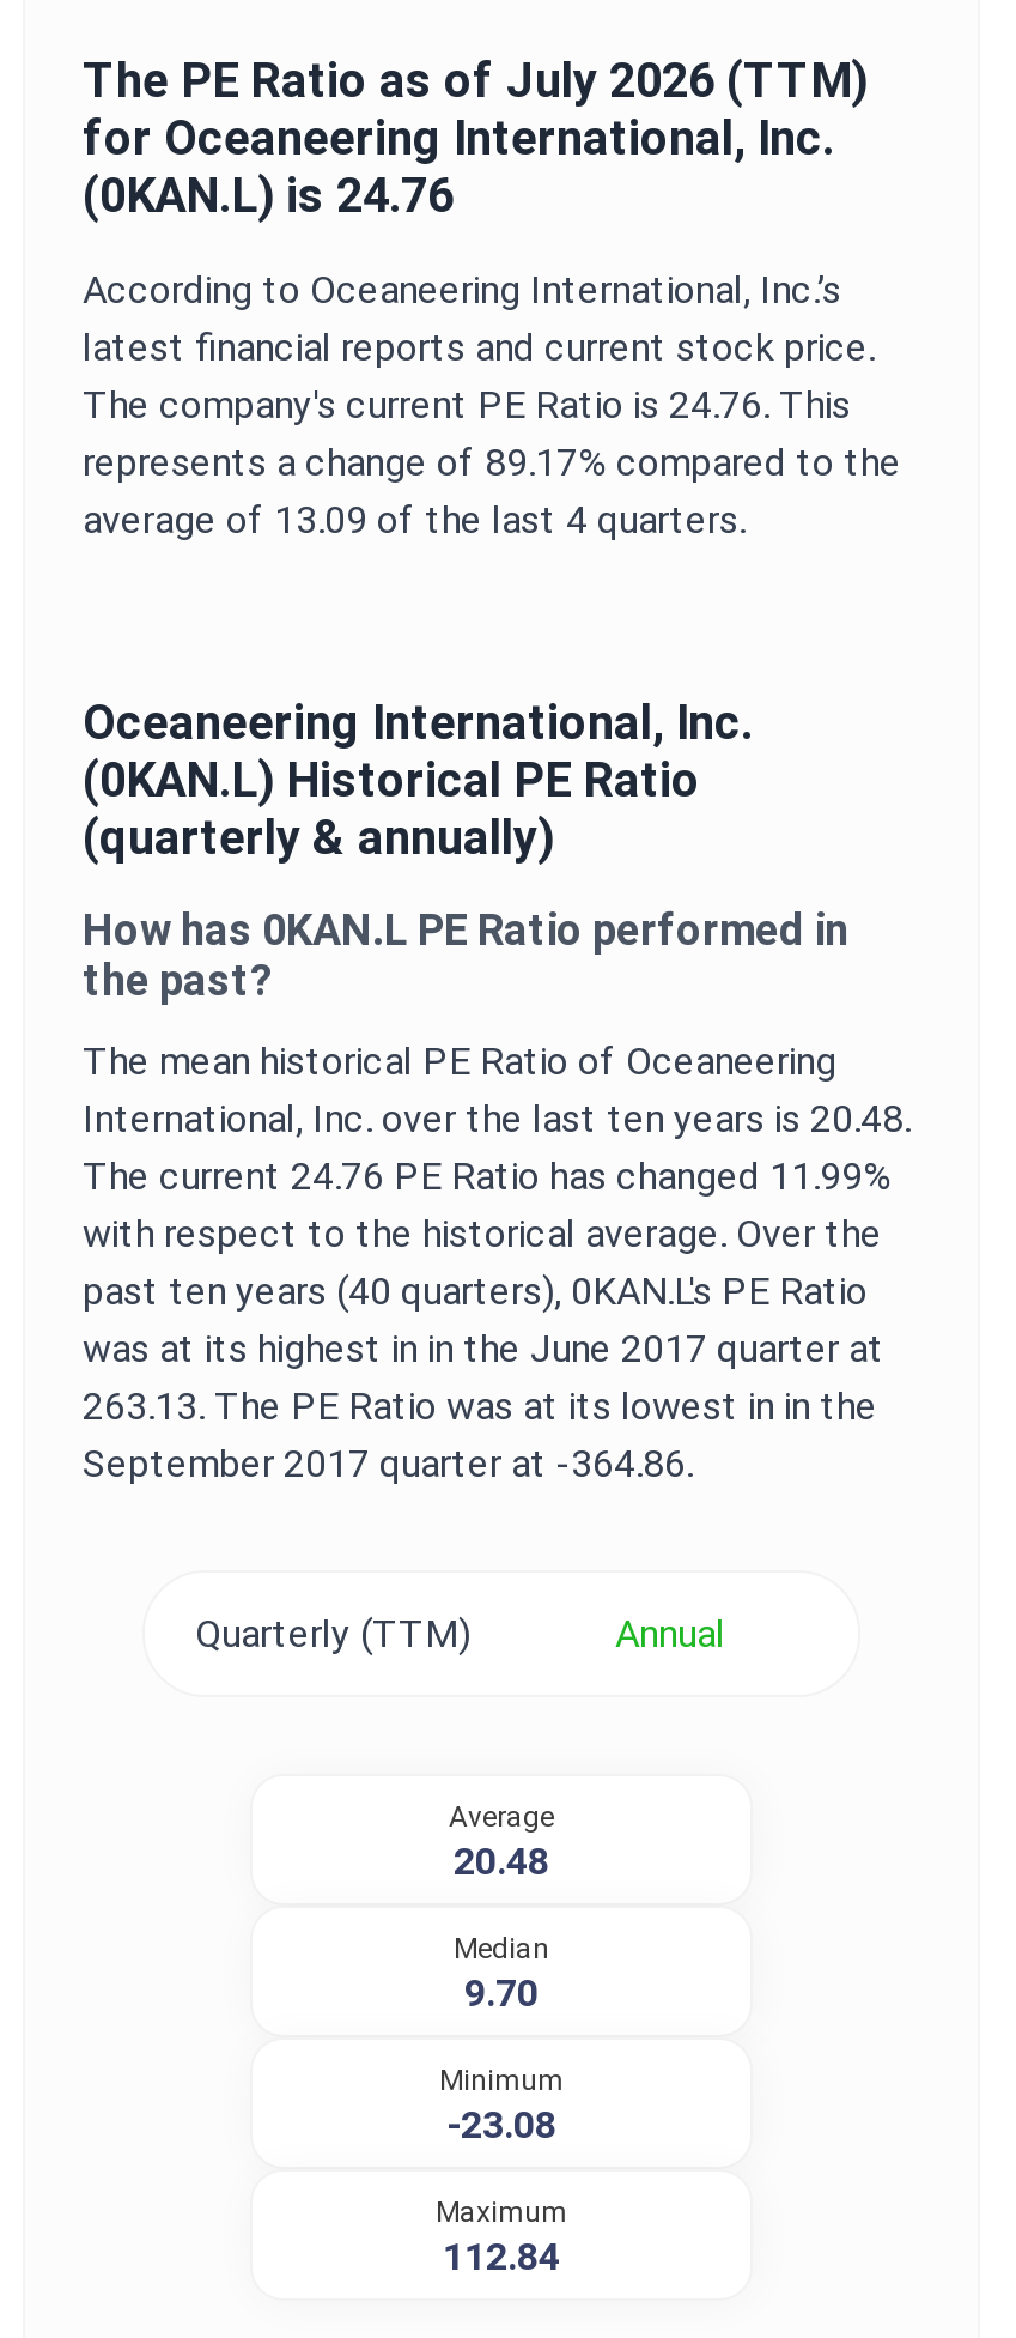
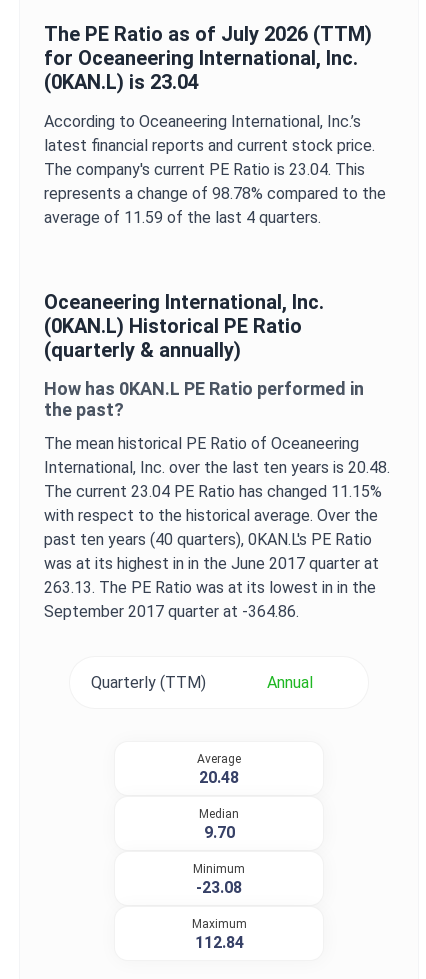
[83,166,454,224] (0KAN.L) is 24.76 -> [44,70,199,94] (0KAN.L) is 23.04
[83,382,851,428] The company's current PE Ratio is 24.76. This -> [44,160,365,179] The company's current PE Ratio is 23.04. This
[83,440,901,485] represents a change of 89.17% compared to the -> [44,184,386,203] represents a change of 98.78% compared to the
[83,497,746,543] average of 13.09 of the last 4 quarters. -> [44,208,321,227] average of 11.59 of the last 4 quarters.
[83,1153,892,1199] The current 24.76 PE Ratio has changed 11.99% -> [44,482,382,501] The current 23.04 PE Ratio has changed 11.15%

